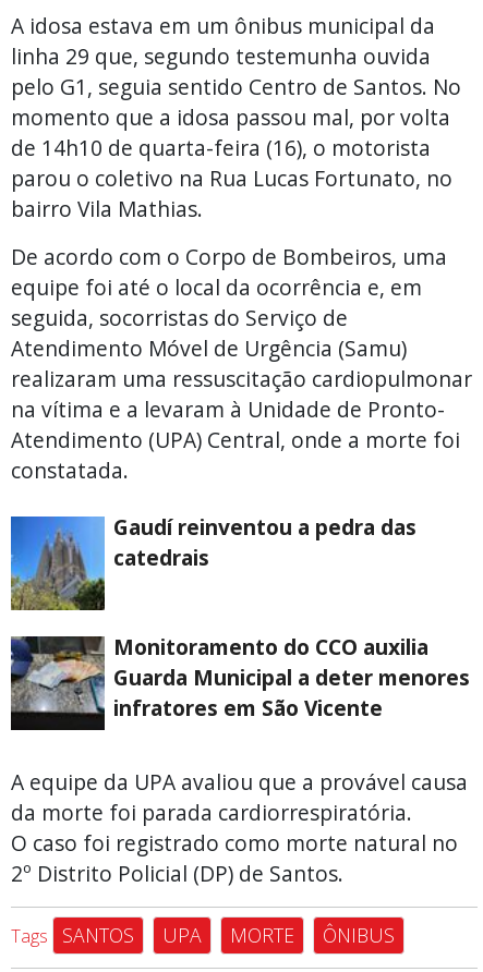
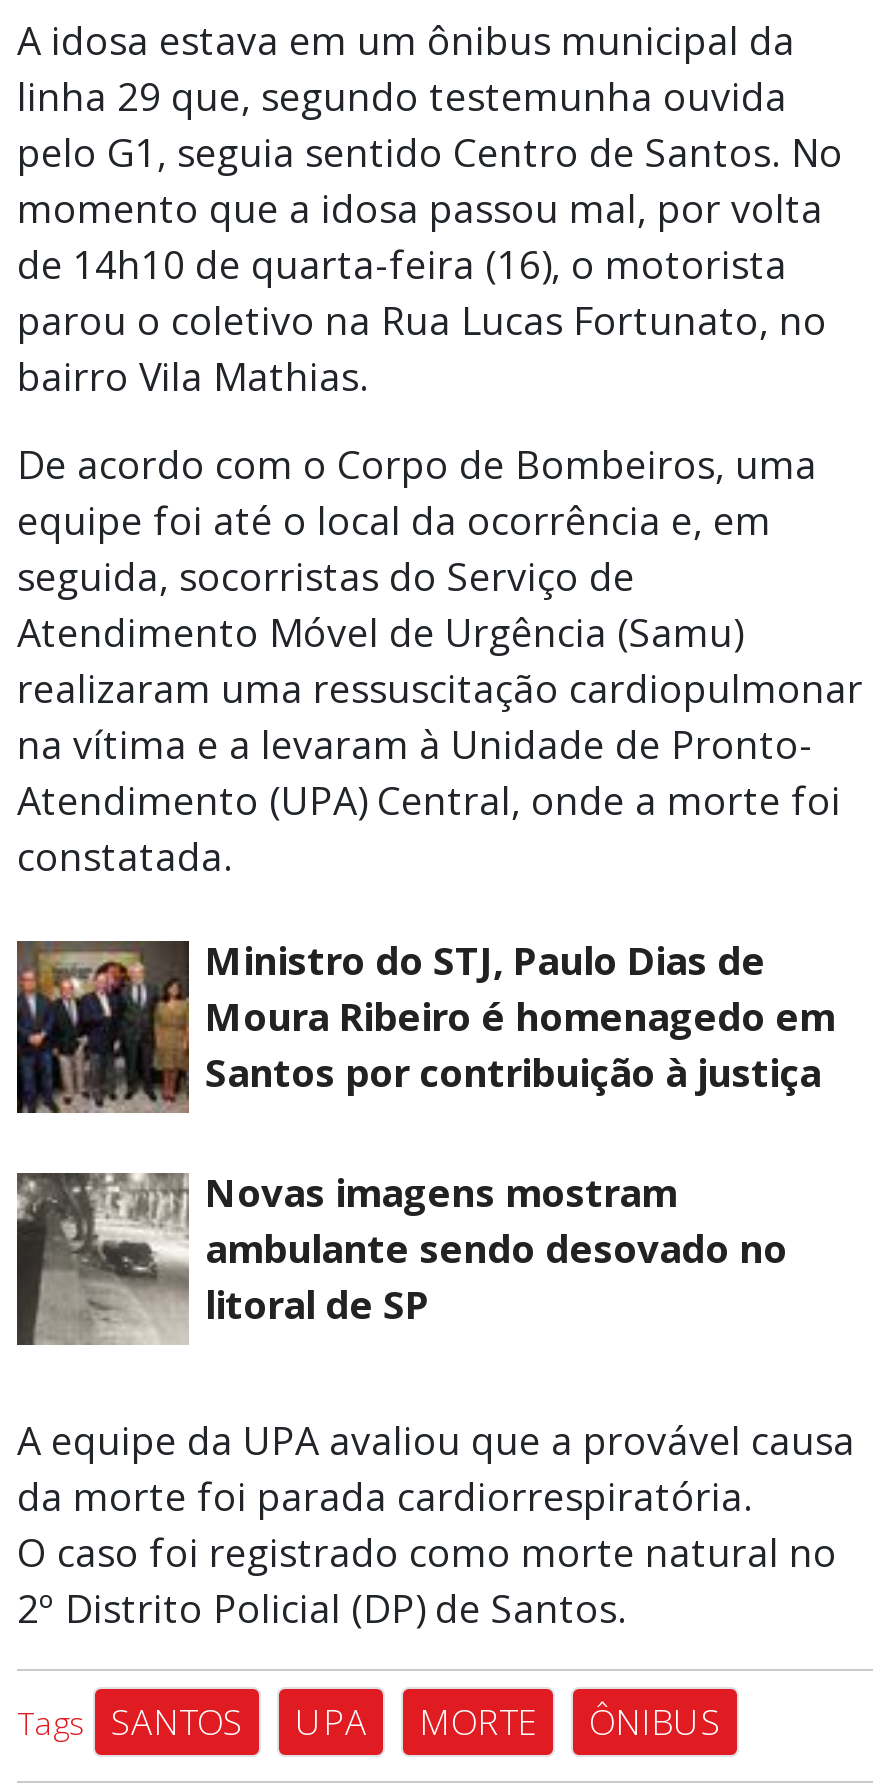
[10,512,416,611] [image] | Gaudí reinventou a pedra das | catedrais -> [15,933,835,1113] [image] | Ministro do STJ, Paulo Dias de | Moura Ribeiro é homenagedo em | Santos por contribuição à justiça
[11,632,470,731] [image] | Monitoramento do CCO auxilia | Guarda Municipal a deter menores | infratores em São Vicente -> [17,1165,787,1347] [image] | Novas imagens mostram | ambulante sendo desovado no | litoral de SP

